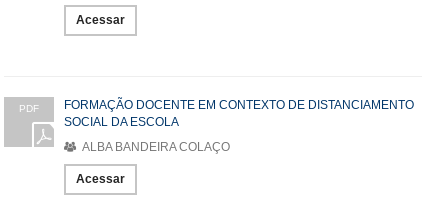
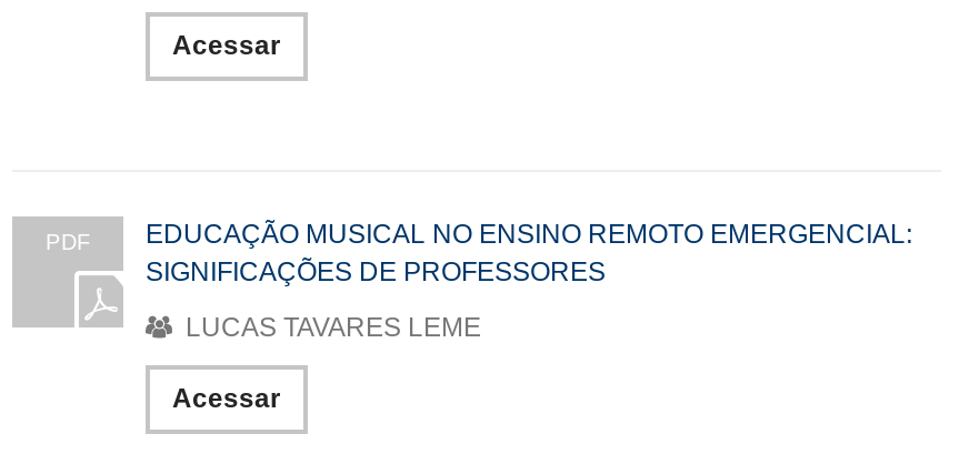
[64,98,414,129] FORMAÇÃO DOCENTE EM CONTEXTO DE DISTANCIAMENTO | SOCIAL DA ESCOLA -> [146,218,912,287] EDUCAÇÃO MUSICAL NO ENSINO REMOTO EMERGENCIAL: | SIGNIFICAÇÕES DE PROFESSORES
[79,140,230,154] ALBA BANDEIRA COLAÇO -> [179,311,481,342] LUCAS TAVARES LEME

